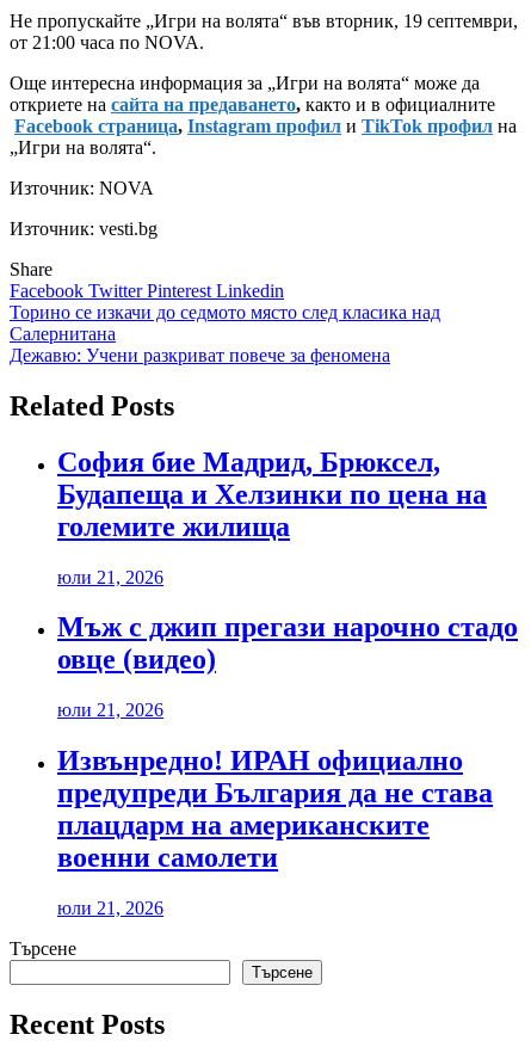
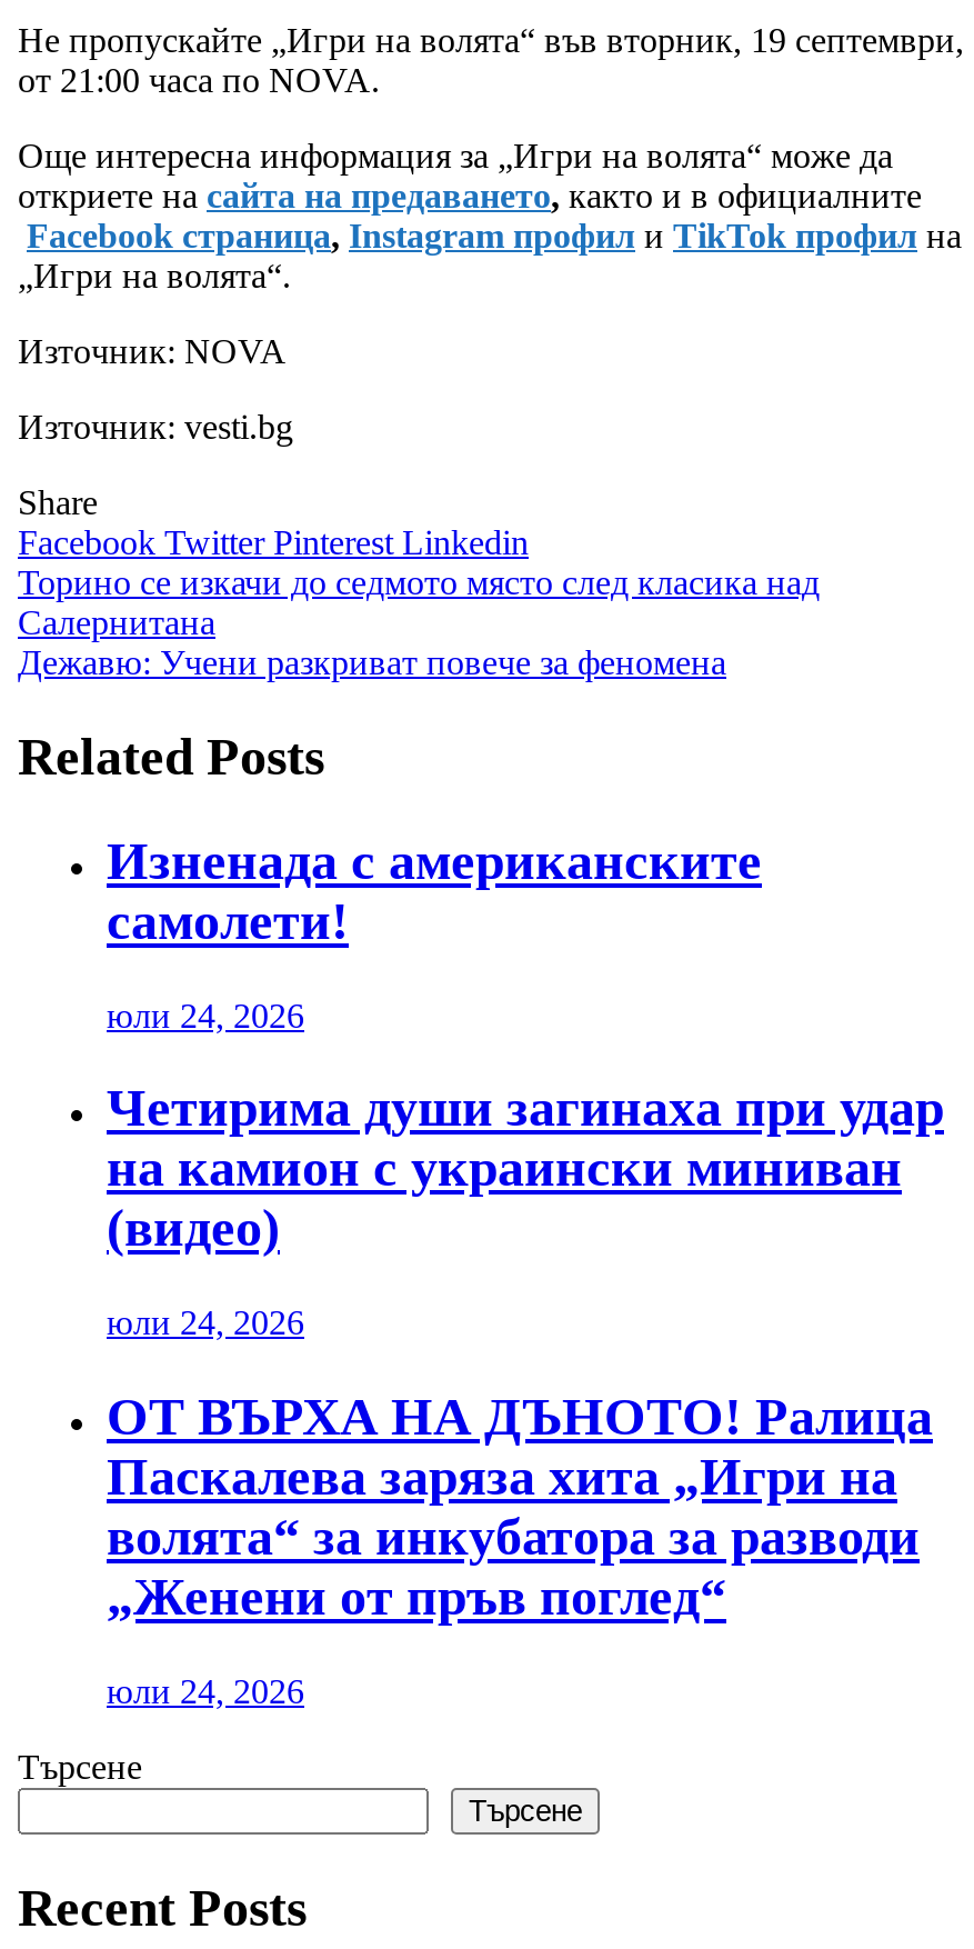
[57,446,487,542] София бие Мадрид, Брюксел, | Будапеща и Хелзинки по цена на | големите жилища -> [107,831,762,949] Изненада с американските | самолети!
[57,566,163,587] юли 21, 2026 -> [107,996,304,1033] юли 24, 2026
[57,612,518,675] Мъж с джип прегази нарочно стадо | овце (видео) -> [107,1080,944,1258] Четирима души загинаха при удар | на камион с украински миниван | (видео)
[57,700,163,720] юли 21, 2026 -> [107,1304,304,1342] юли 24, 2026
[57,745,493,873] Извънредно! ИРАН официално | предупреди България да не става | плацдарм на американските | военни самолети -> [107,1388,933,1626] ОТ ВЪРХА НА ДЪНОТО! Ралица | Паскалева заряза хита „Игри на | волята“ за инкубатора за разводи | „Женени от пръв поглед“
[57,898,163,918] юли 21, 2026 -> [107,1673,304,1711] юли 24, 2026

